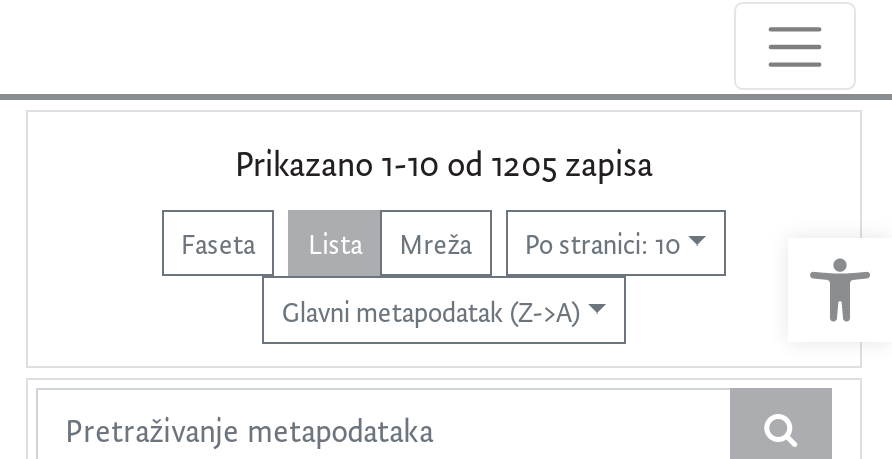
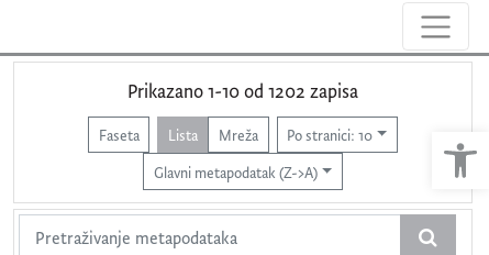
[235,140,653,186] Prikazano 1-10 od 1205 zapisa -> [127,78,358,103] Prikazano 1-10 od 1202 zapisa

